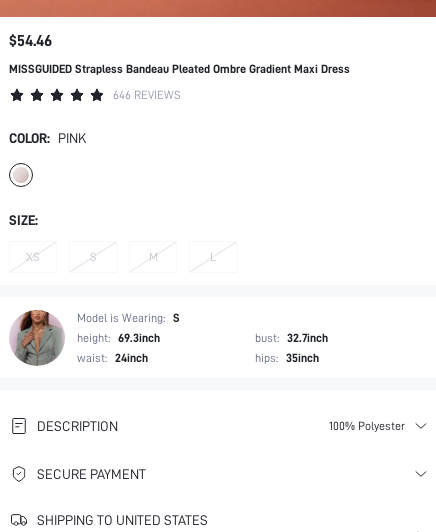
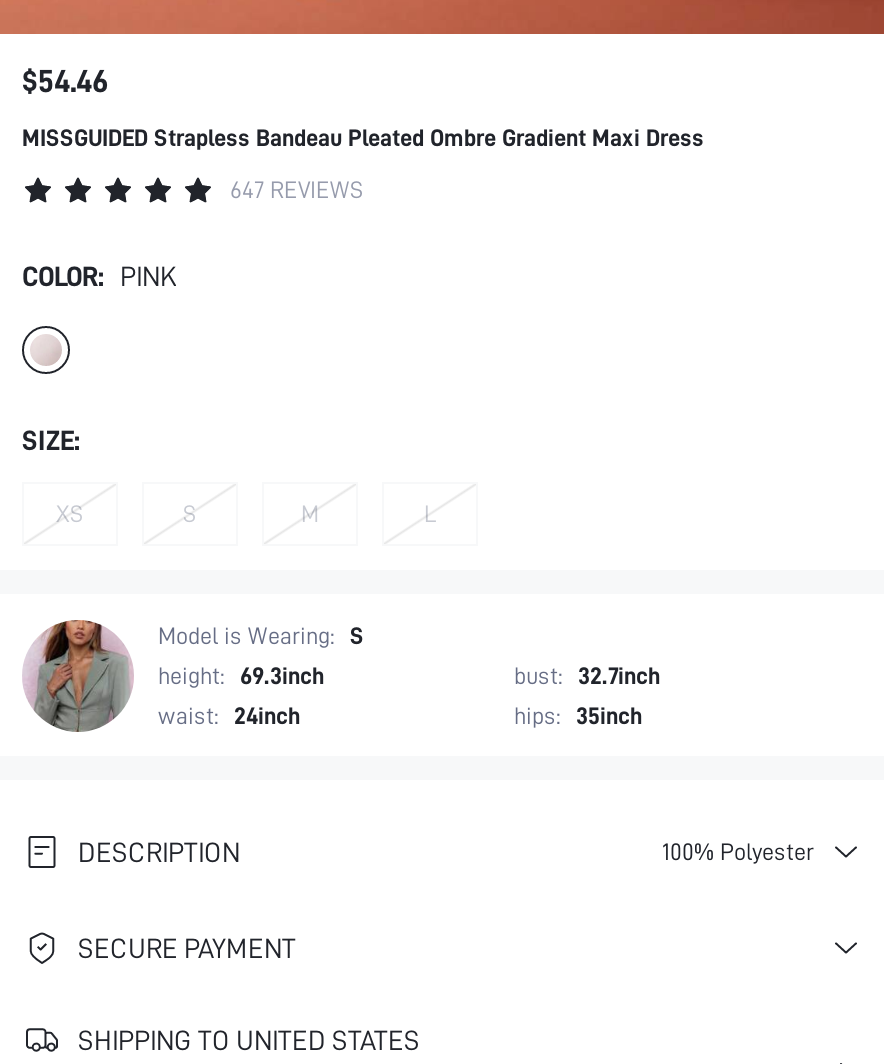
[113,88,181,102] 646 REVIEWS -> [230,177,364,205] 647 REVIEWS

